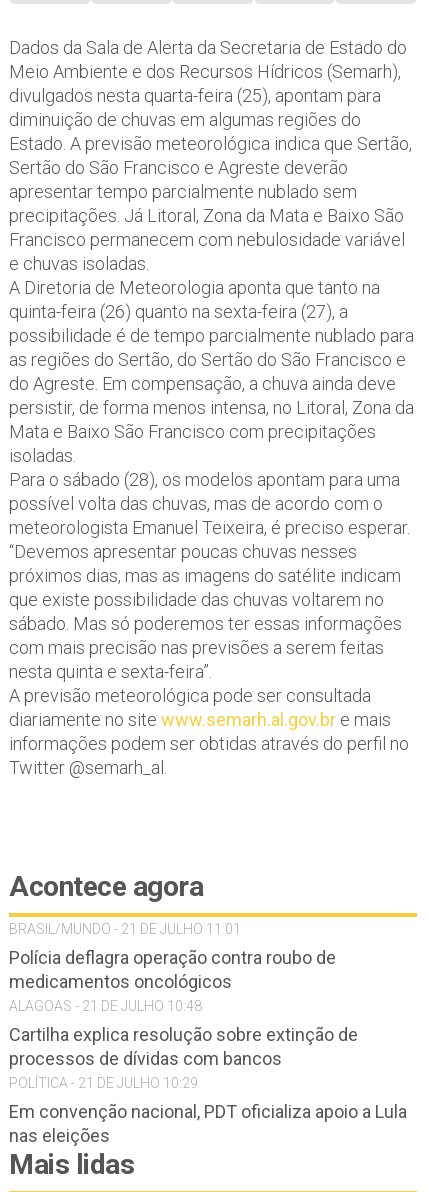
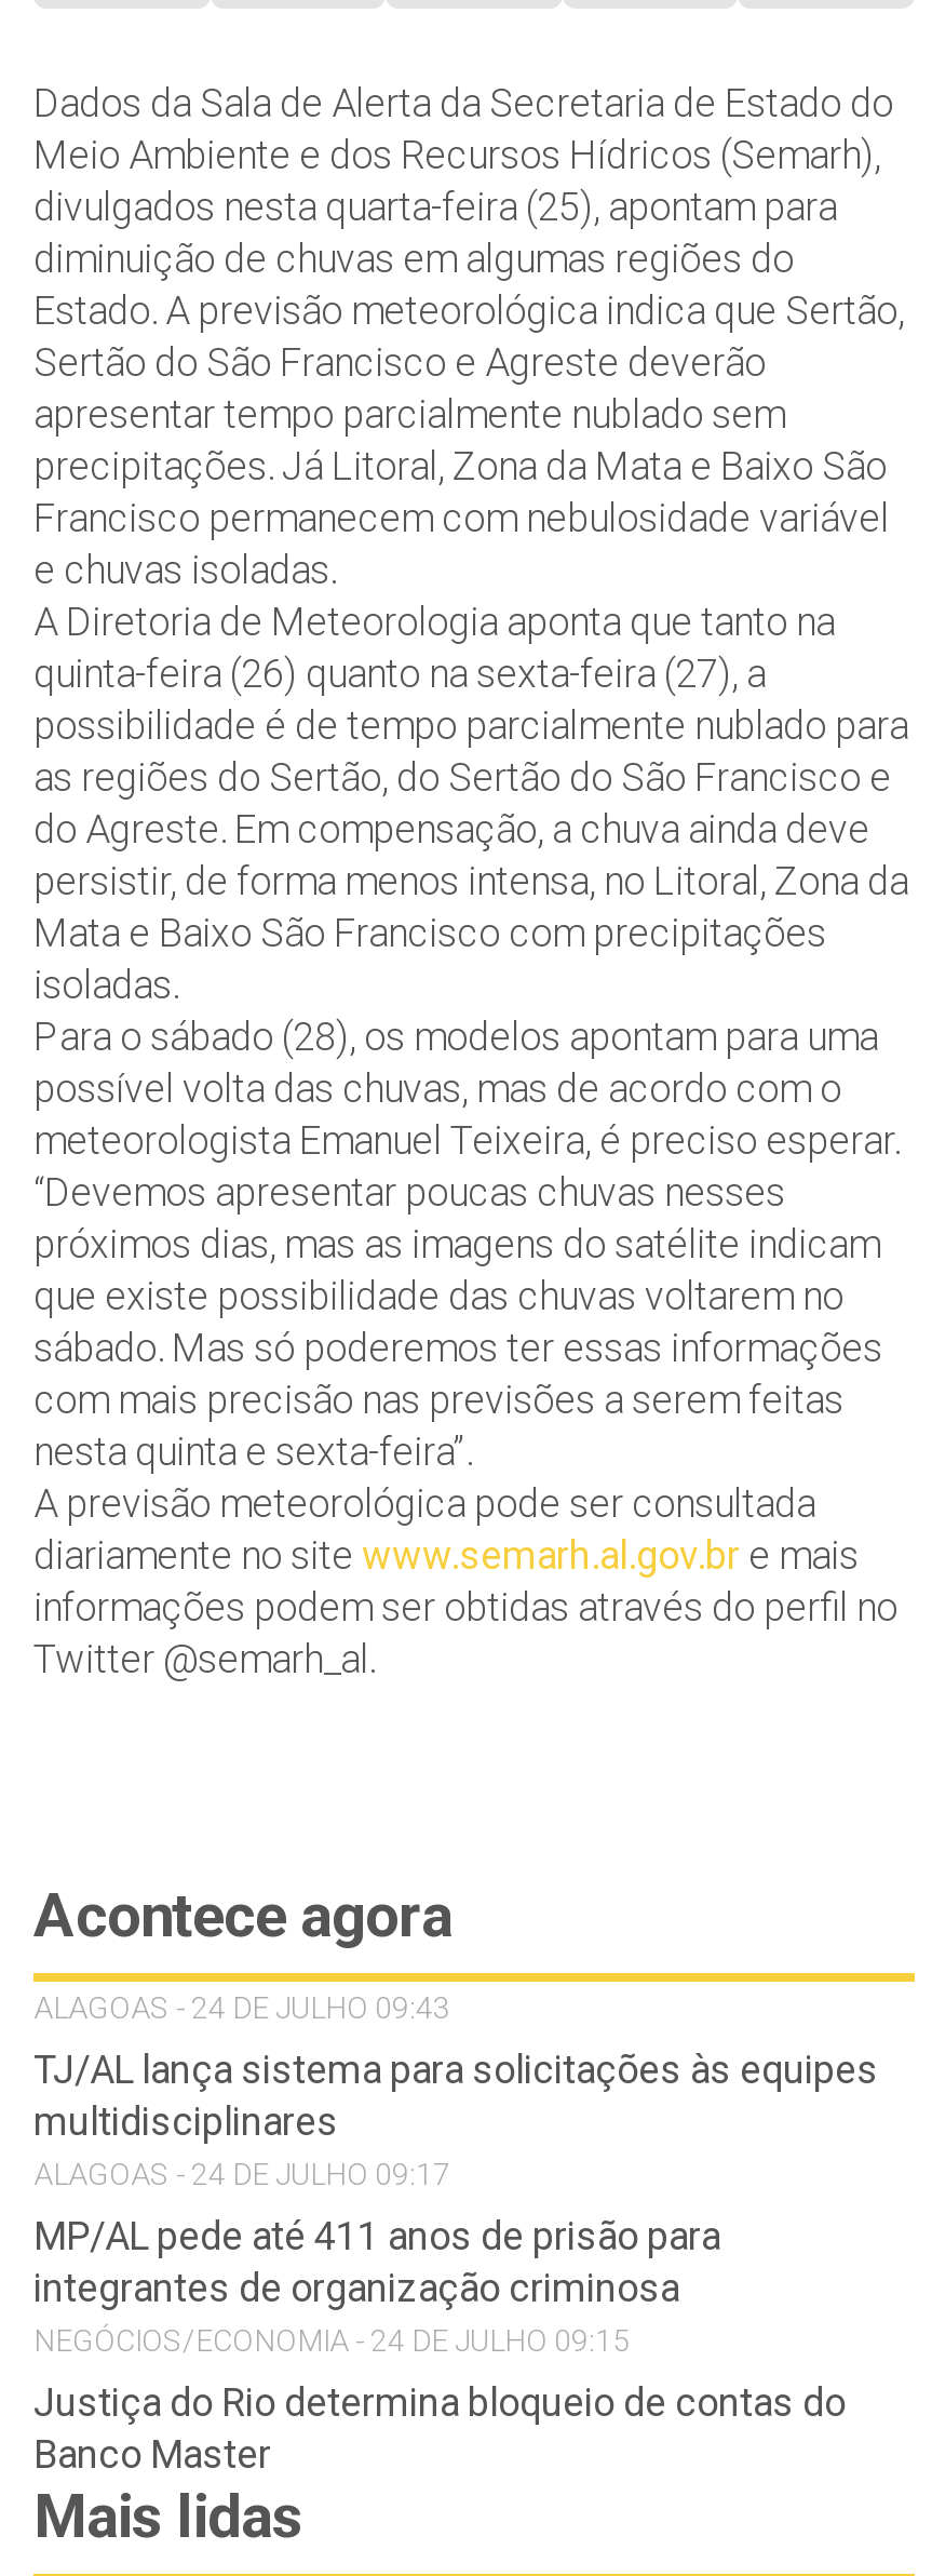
[9,921,241,937] BRASIL/MUNDO - 21 DE JULHO 11:01 -> [33,1990,450,2025] ALAGOAS - 24 DE JULHO 09:43
[9,947,336,1014] Polícia deflagra operação contra roubo de | medicamentos oncológicos | ALAGOAS - 21 DE JULHO 10:48 -> [33,2047,878,2191] TJ/AL lança sistema para solicitações às equipes | multidisciplinares | ALAGOAS - 24 DE JULHO 09:17
[9,1024,358,1091] Cartilha explica resolução sobre extinção de | processos de dívidas com bancos | POLÍTICA - 21 DE JULHO 10:29 -> [33,2213,720,2358] MP/AL pede até 411 anos de prisão para | integrantes de organização criminosa | NEGÓCIOS/ECONOMIA - 24 DE JULHO 09:15
[9,1101,407,1146] Em convenção nacional, PDT oficializa apoio a Lula | nas eleições -> [33,2379,846,2477] Justiça do Rio determina bloqueio de contas do | Banco Master

